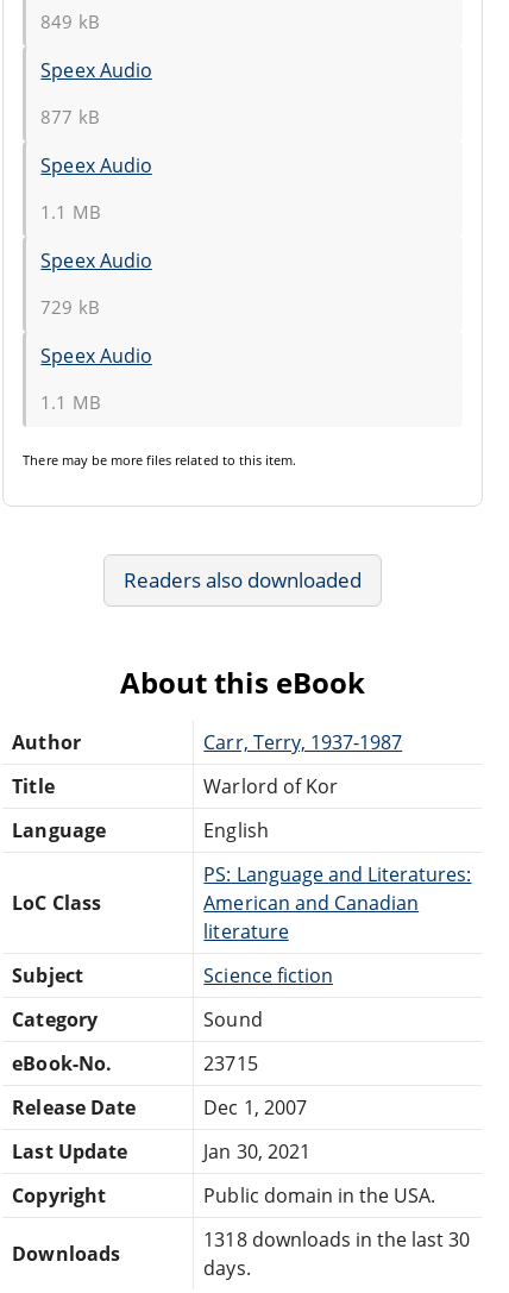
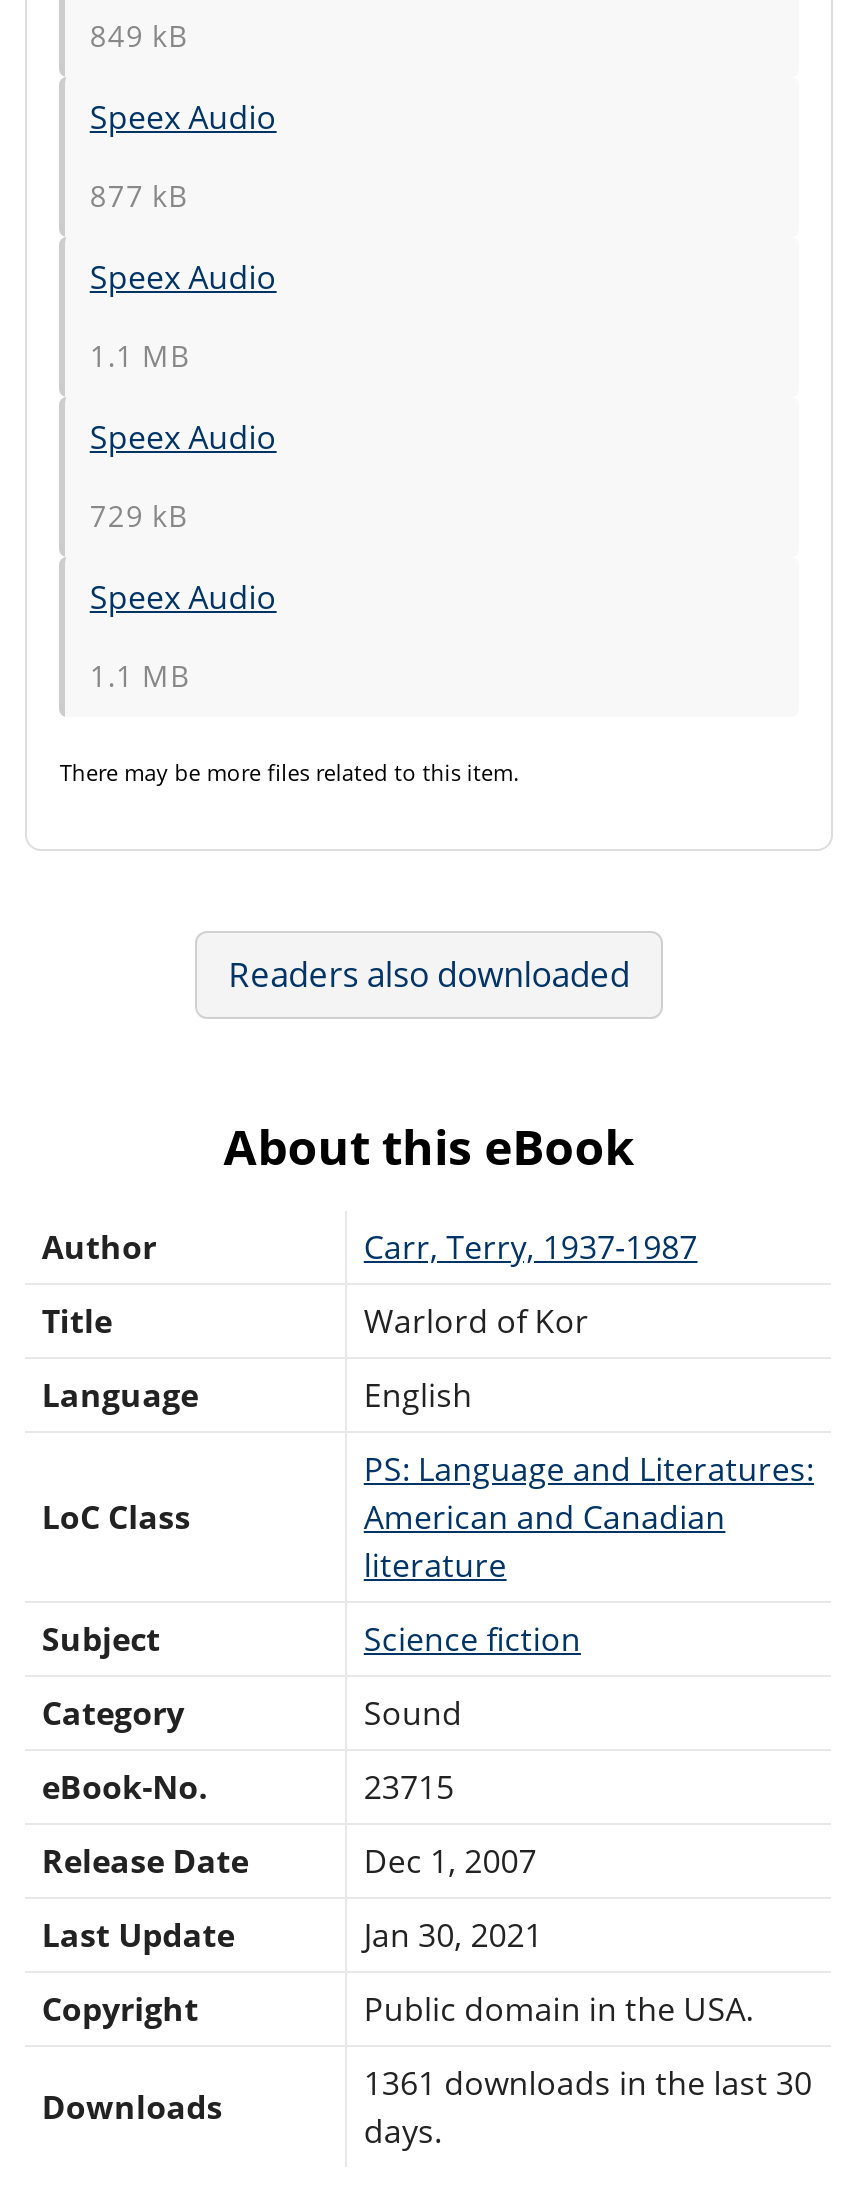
[204,1226,470,1252] 1318 downloads in the last 30 -> [364,2060,812,2104] 1361 downloads in the last 30

